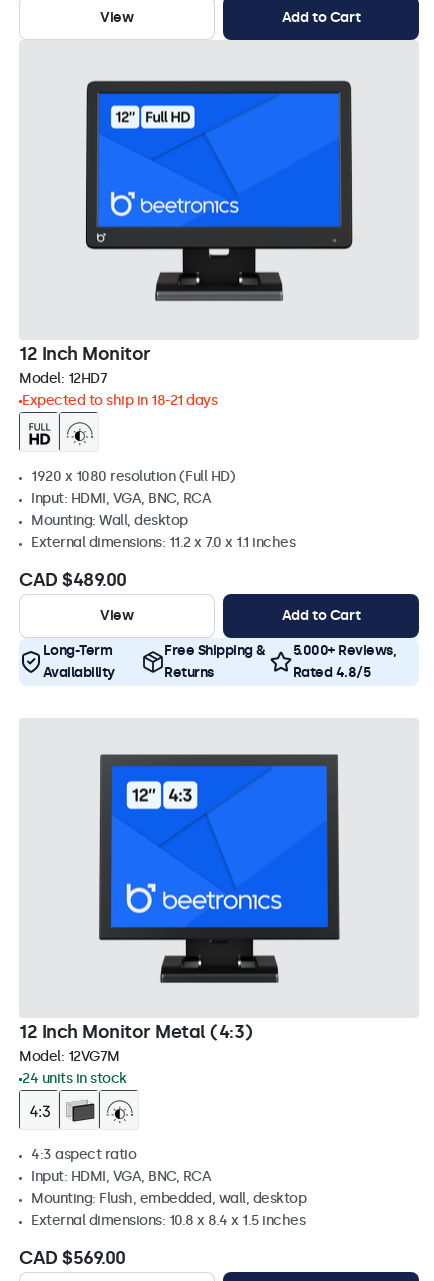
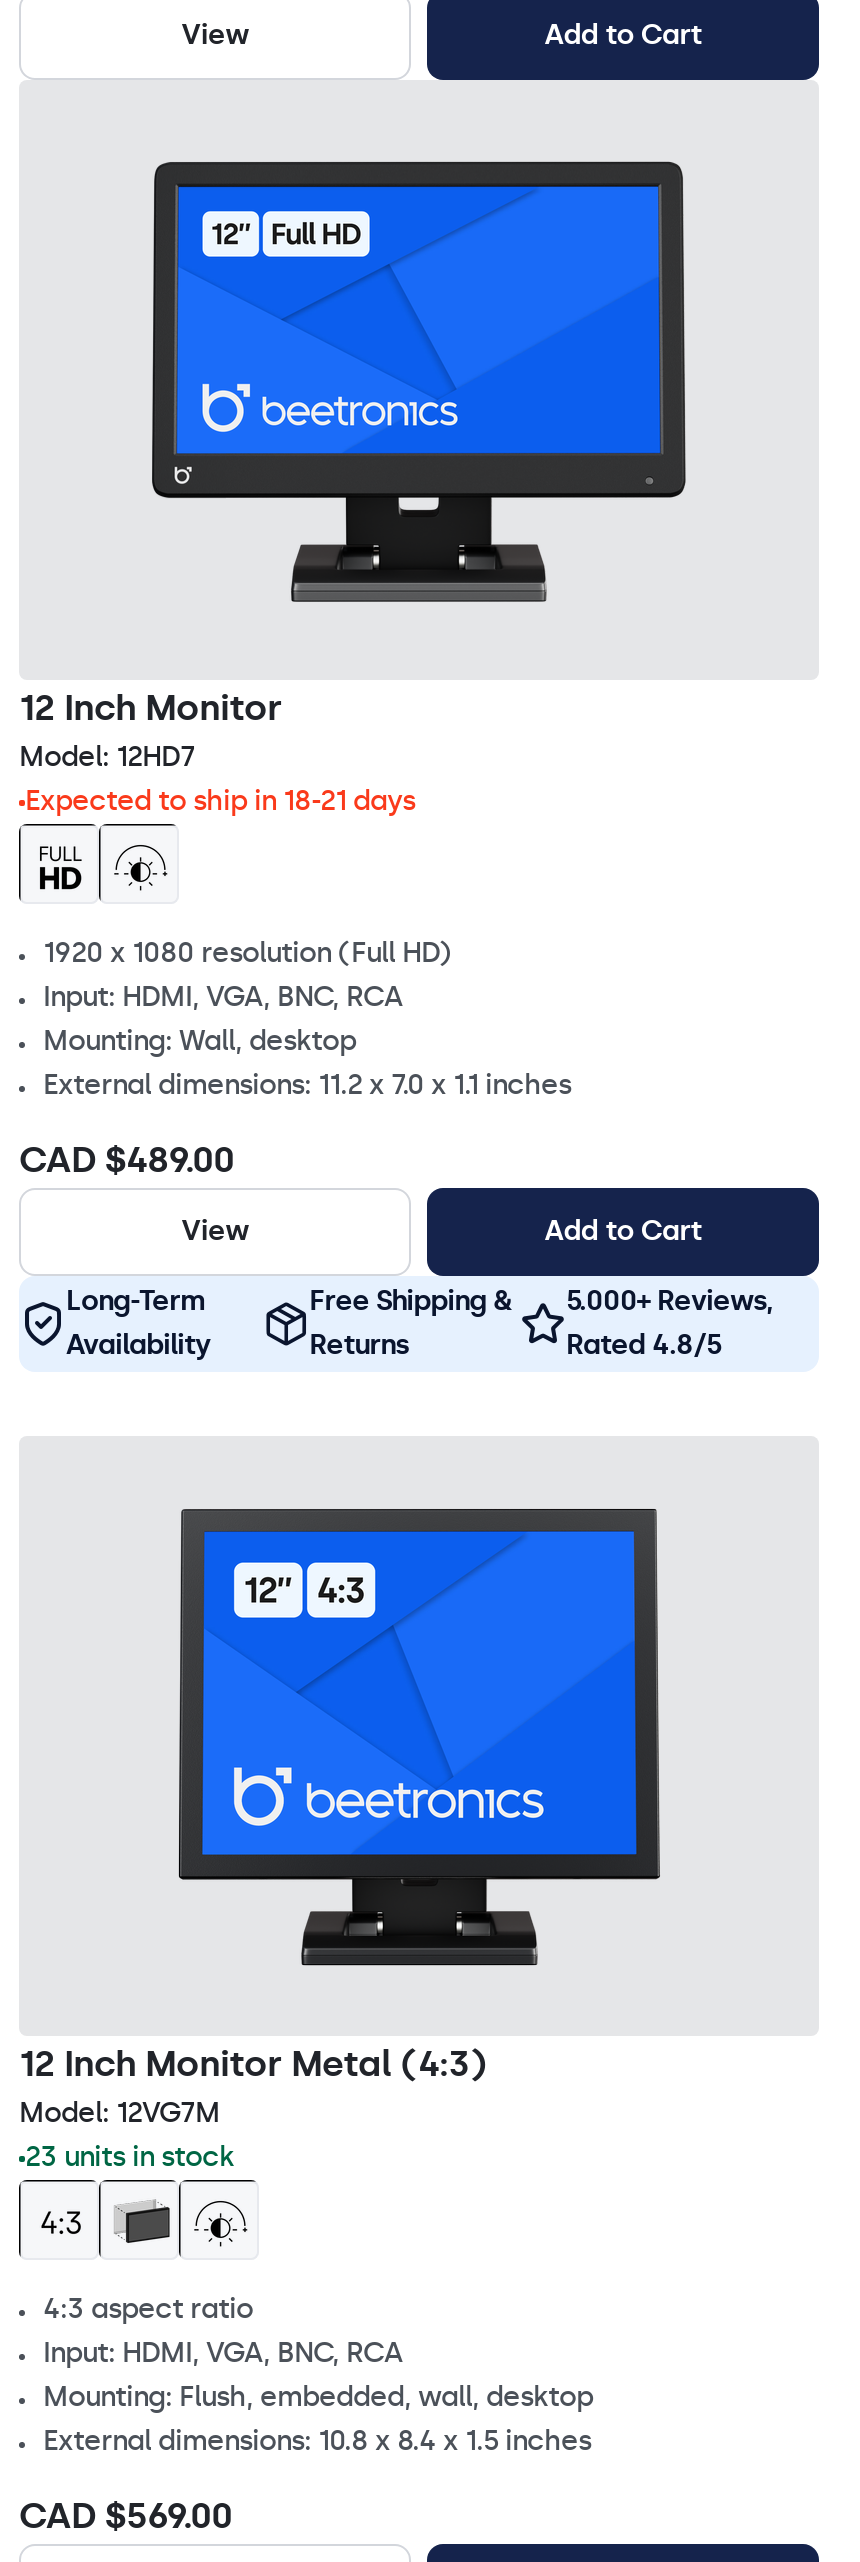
[22,1070,126,1087] 24 units in stock -> [25,2140,234,2174] 23 units in stock

